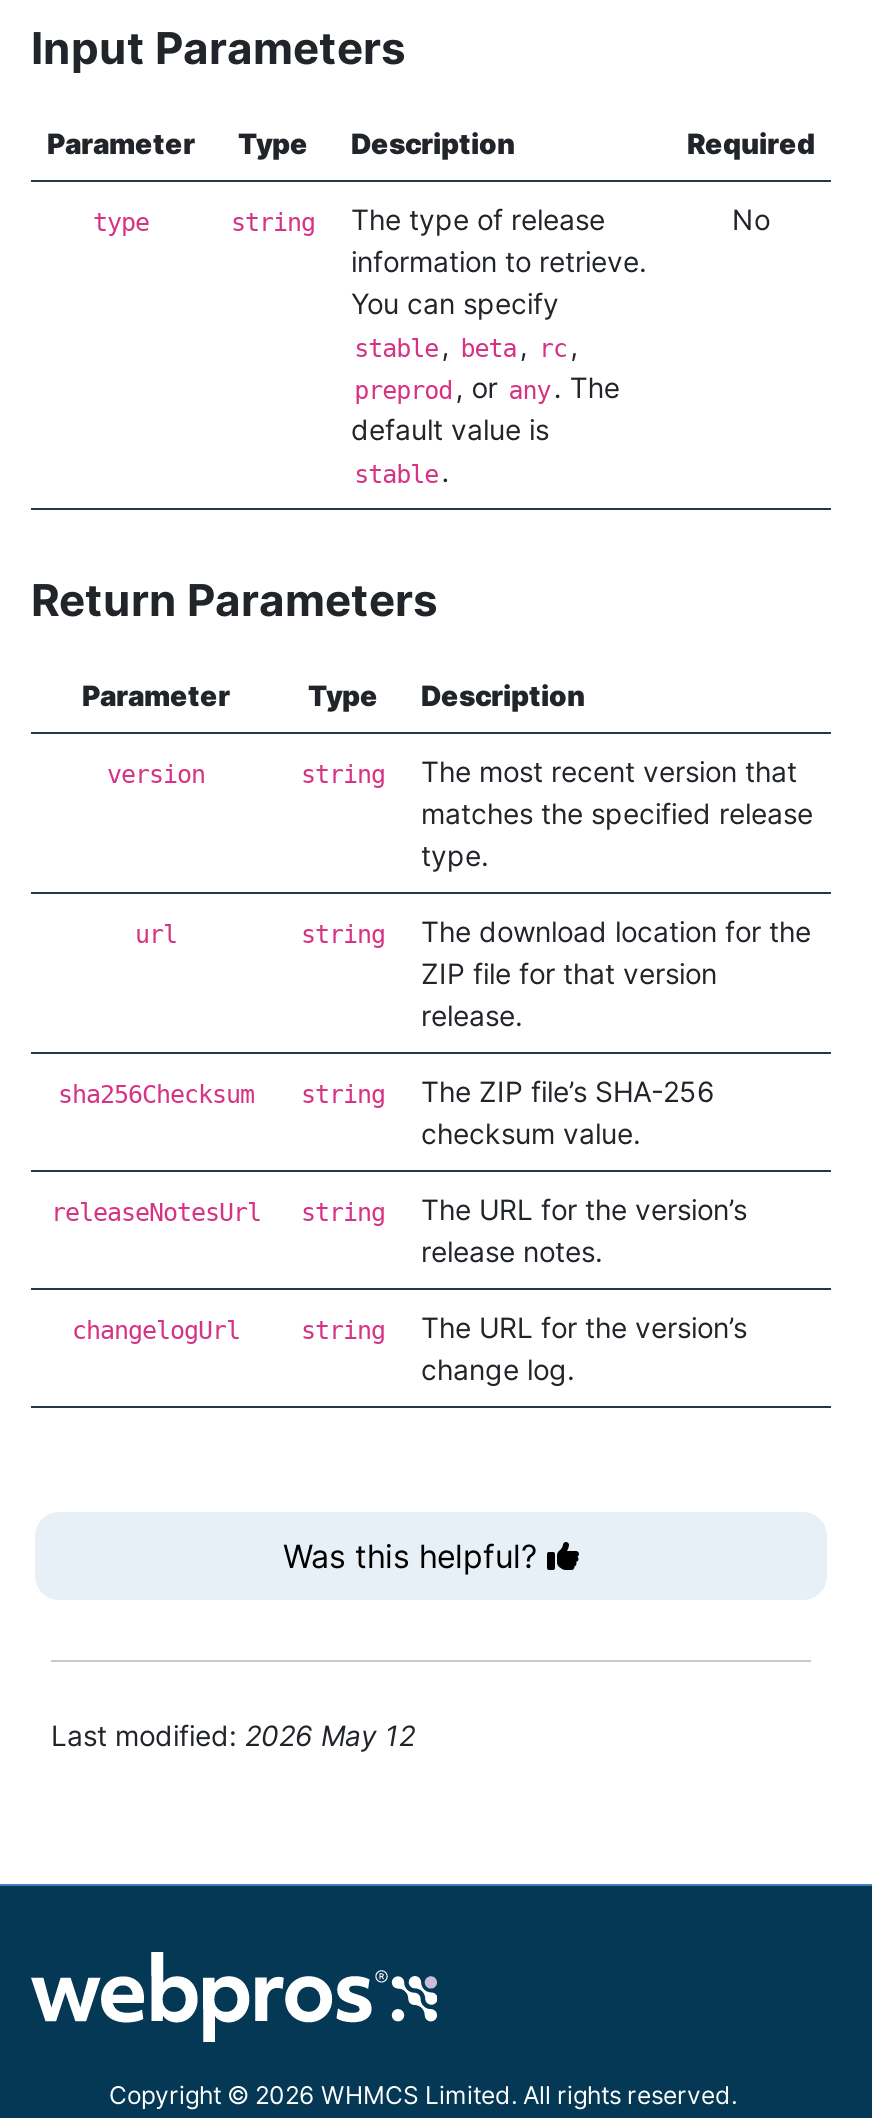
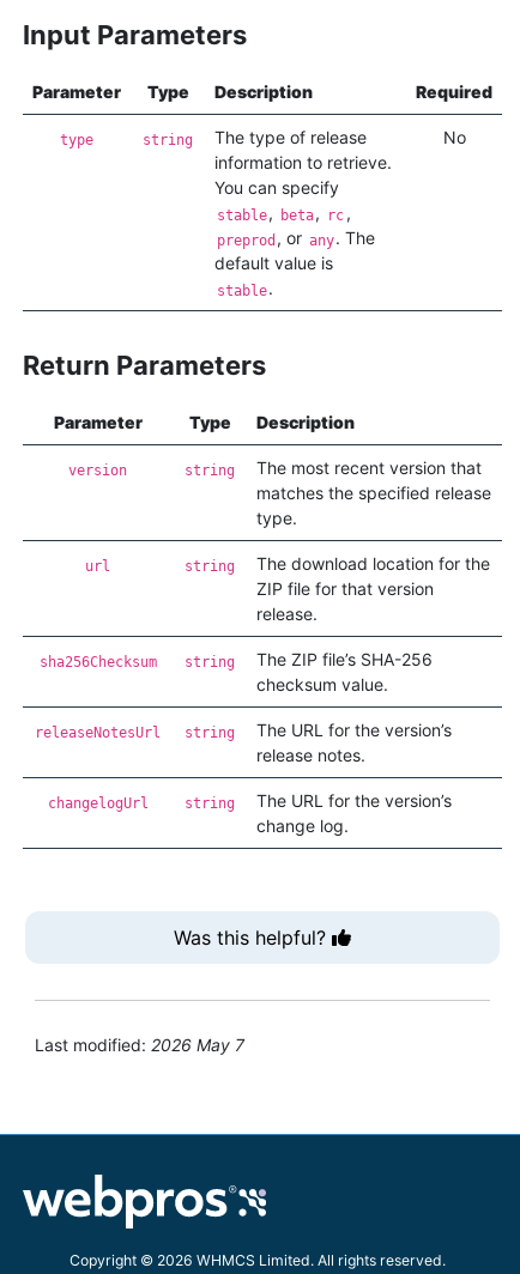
[51,1719,415,1753] Last modified: 2026 May 12 -> [35,1035,244,1055] Last modified: 2026 May 7

